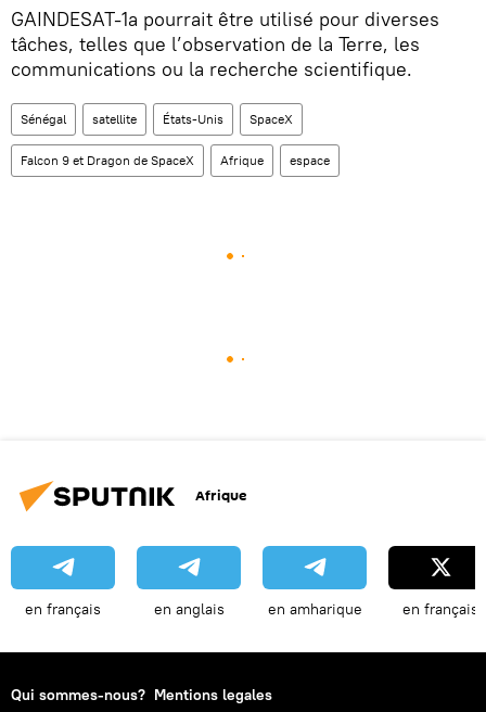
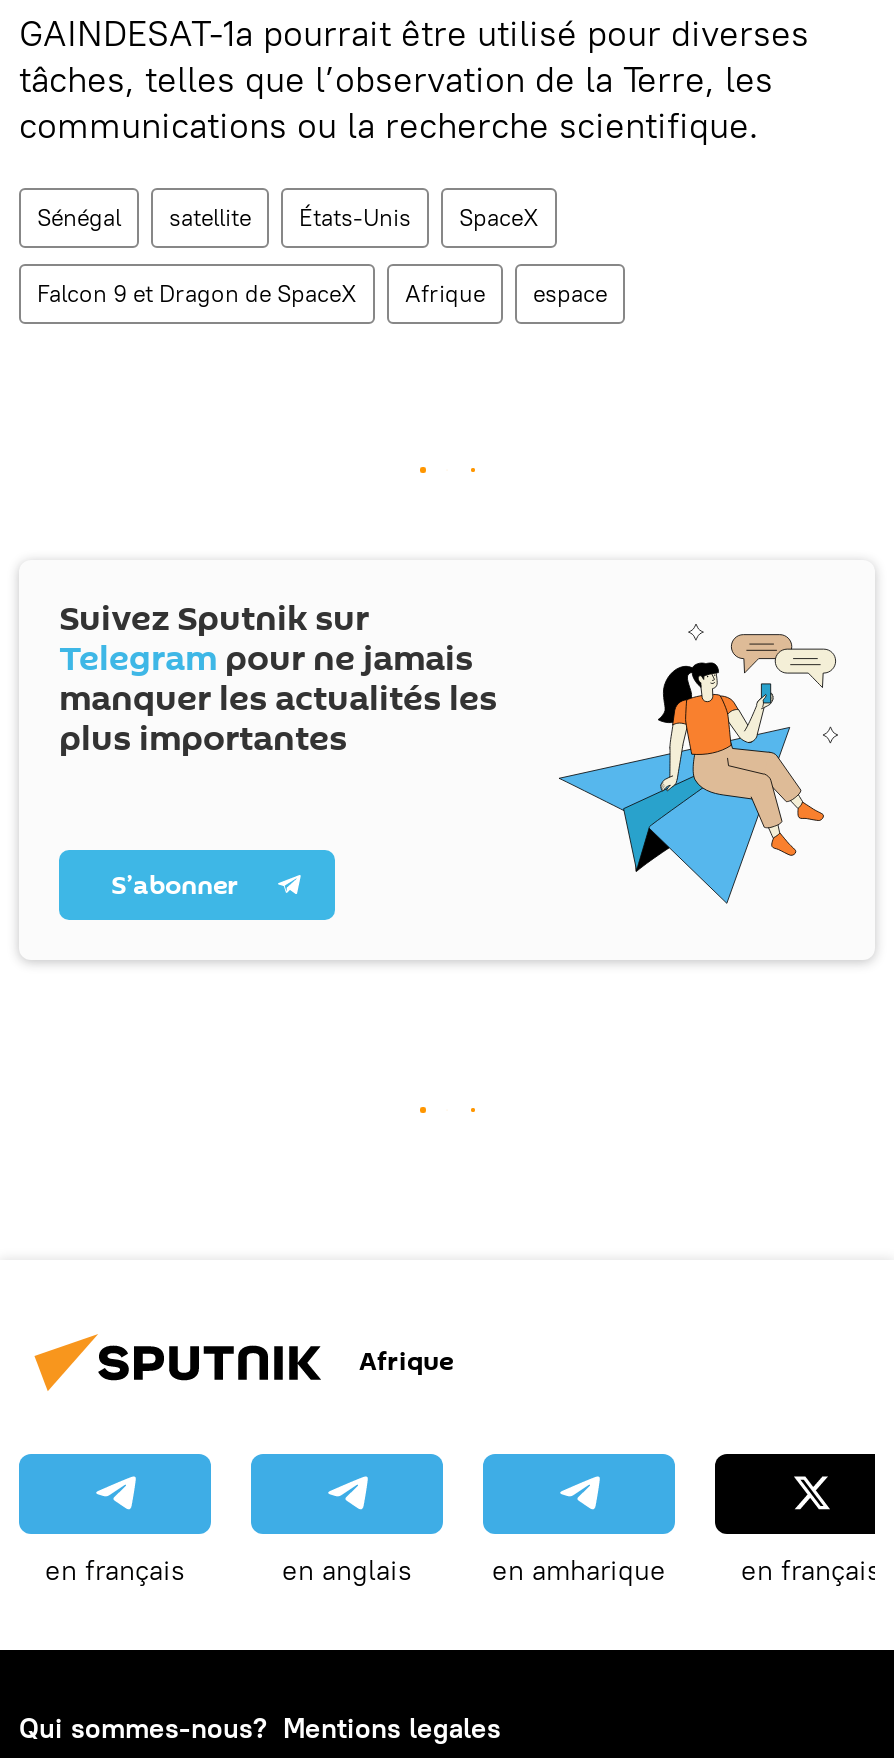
none -> [59,594,839,904] [image] | Suivez Sputnik sur | Telegram pour ne jamais | manquer les actualités les | plus importantes | S’abonner

